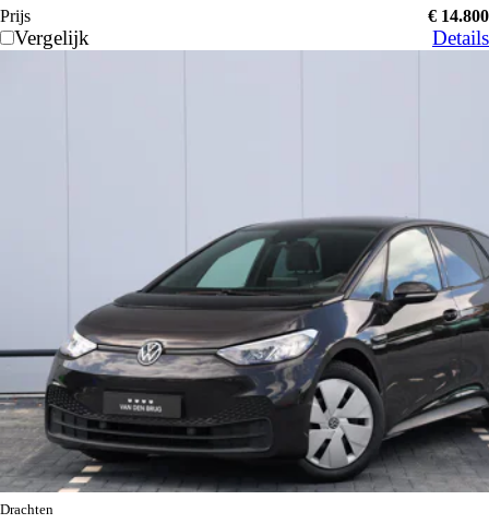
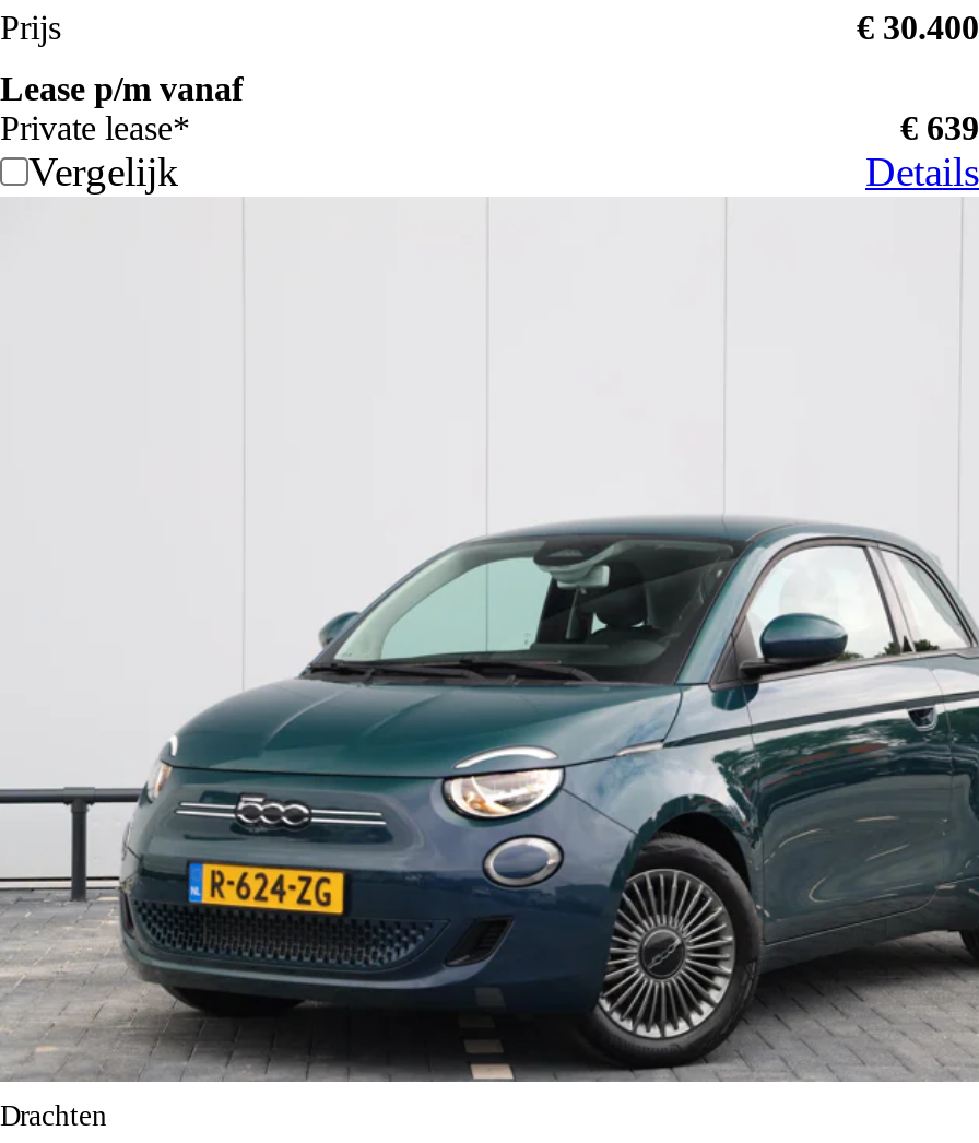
[428,7,489,25] € 14.800 -> [0,9,979,146] € 30.400 | Lease p/m vanaf | Private lease* | € 639
moved [3,51,486,492] -> [7,201,972,1084]: [image]

